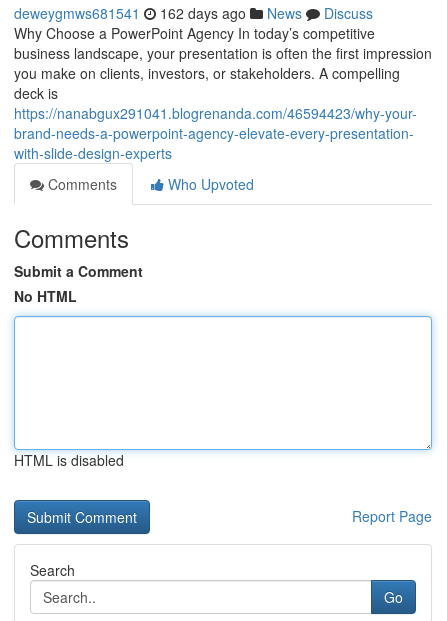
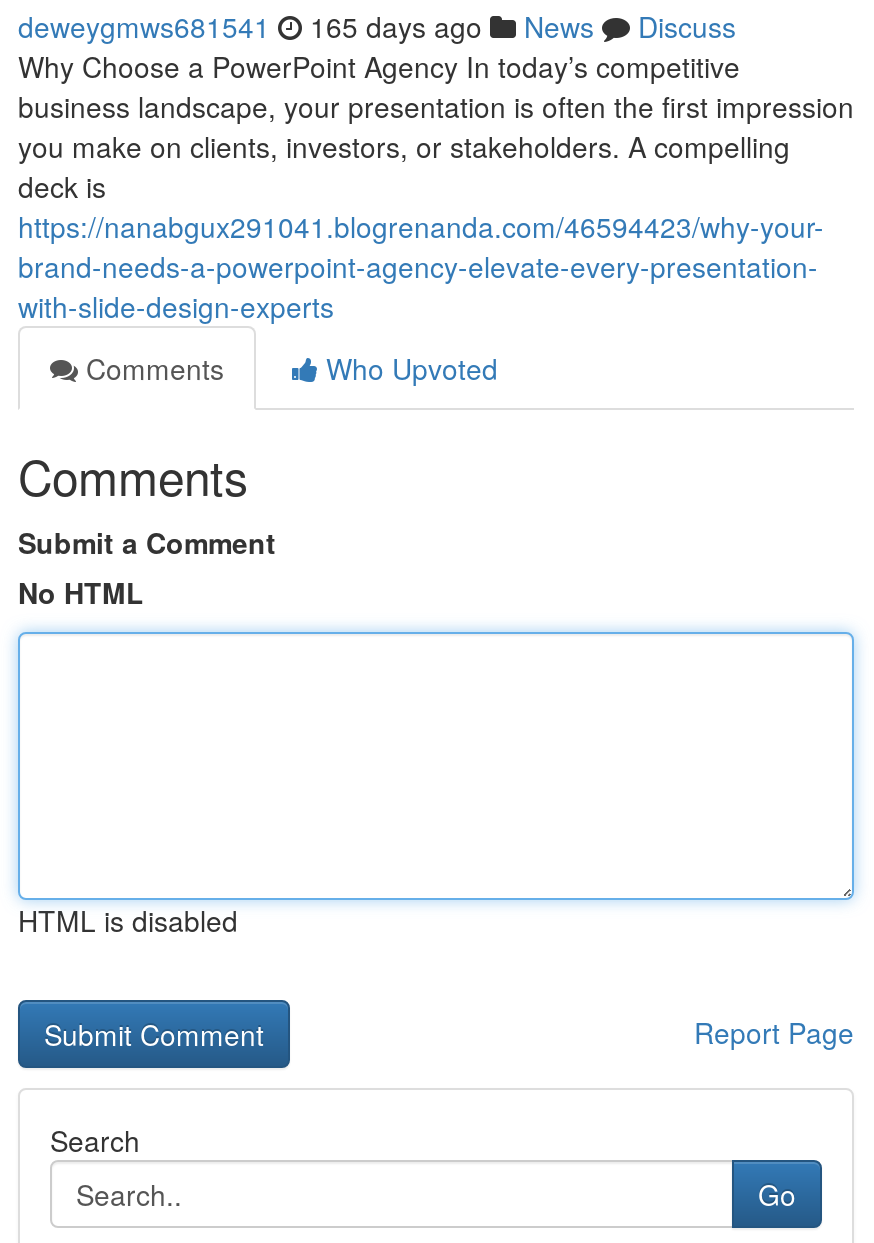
[14,3,373,23] deweygmws681541 162 days ago News Discuss -> [18,6,736,46] deweygmws681541 165 days ago News Discuss

